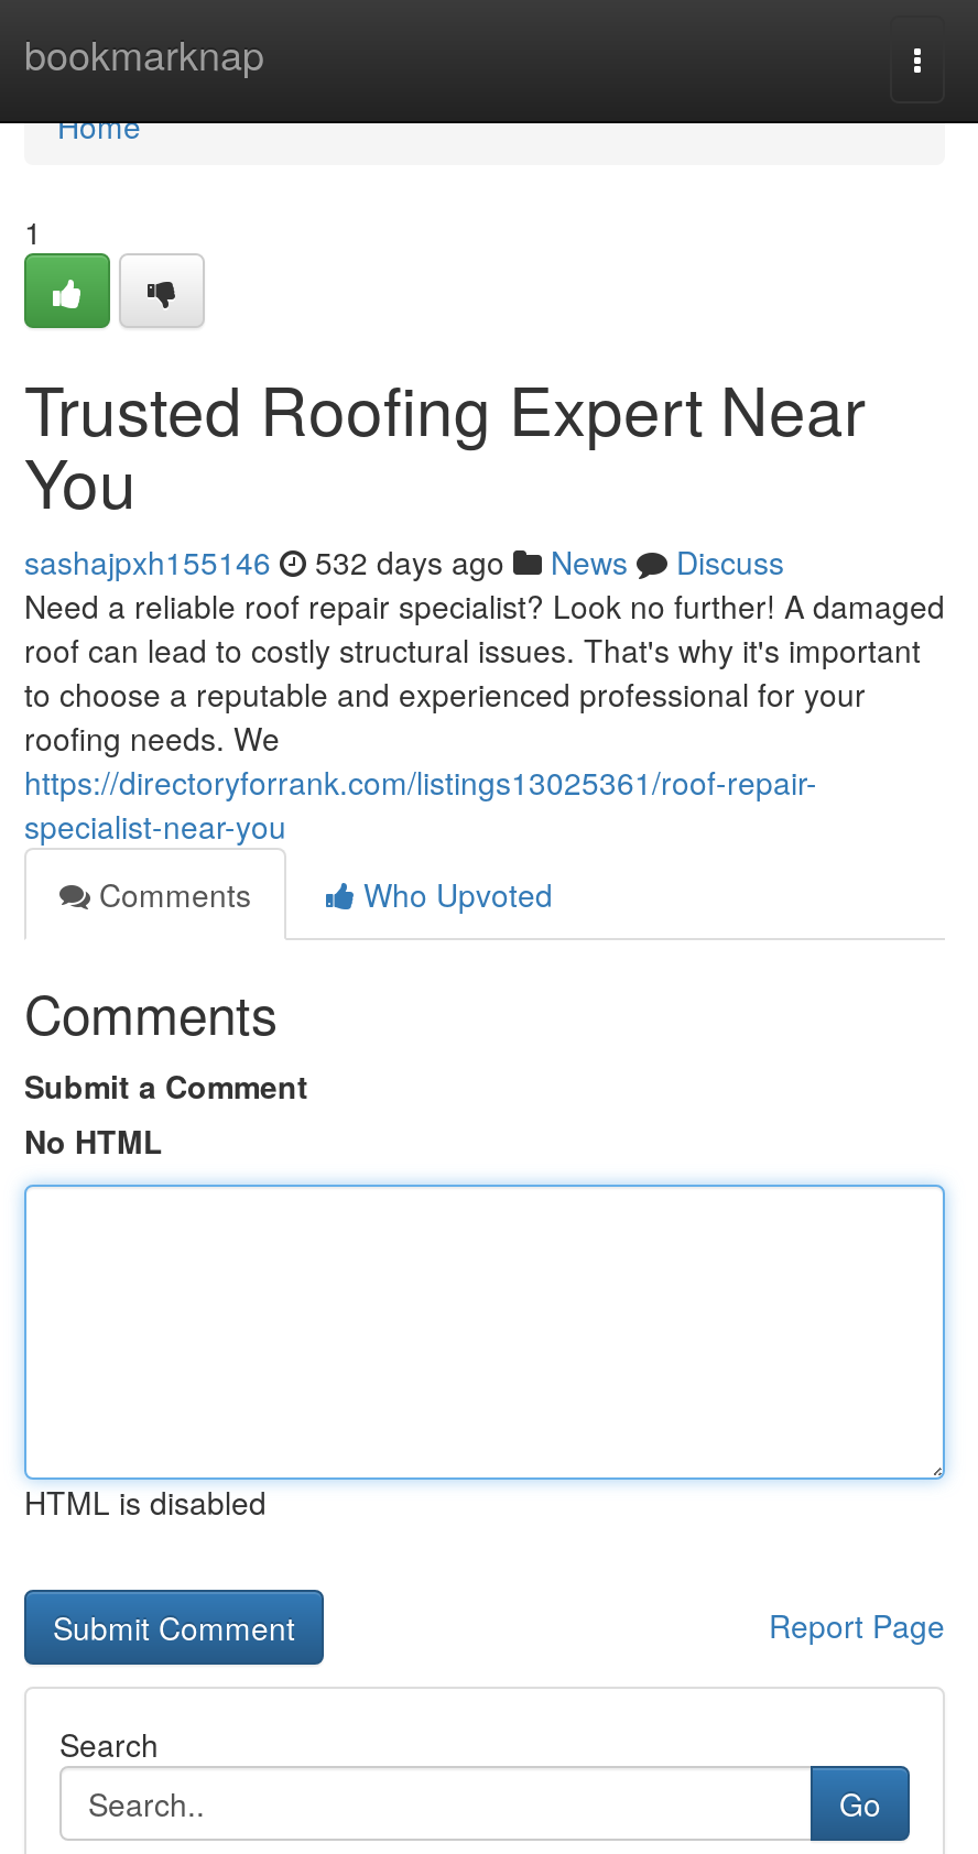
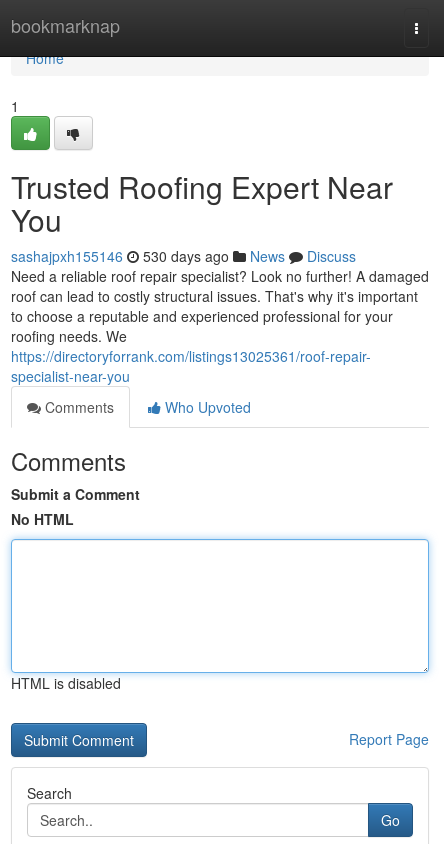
[24,539,784,584] sashajpxh155146 532 days ago News Discuss -> [11,246,356,266] sashajpxh155146 530 days ago News Discuss

